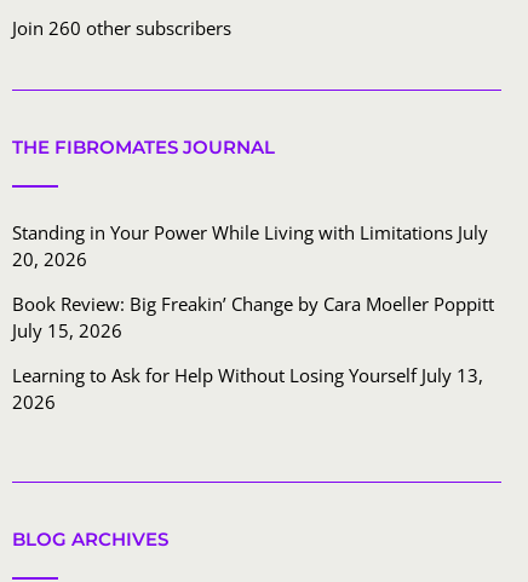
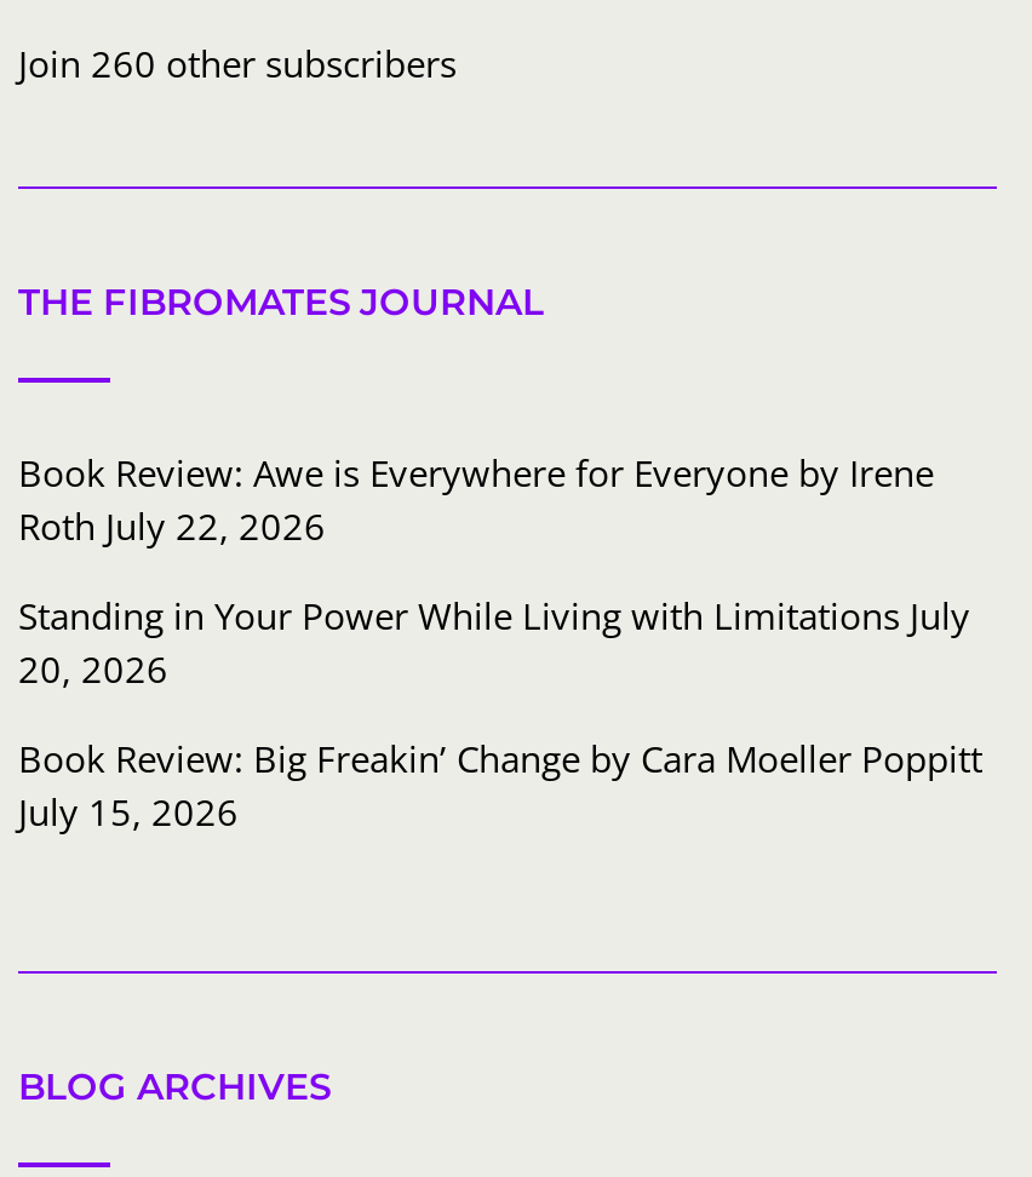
none -> [18,448,934,550] Book Review: Awe is Everywhere for Everyone by Irene | Roth July 22, 2026
moved [12,220,494,342] -> [18,591,982,836]: Standing in Your Power While Living with Limitations July | 20, 2026 | Book Review: Big Freakin’ Change by Cara Moeller Poppitt | July 15, 2026
[12,363,483,414] Learning to Ask for Help Without Losing Yourself July 13, | 2026 -> none

